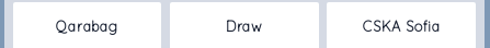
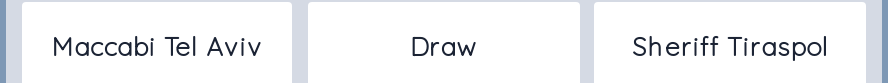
[56,17,118,35] Qarabag -> [51,30,263,62] Maccabi Tel Aviv
[363,17,441,35] CSKA Sofia -> [632,30,830,62] Sheriff Tiraspol

